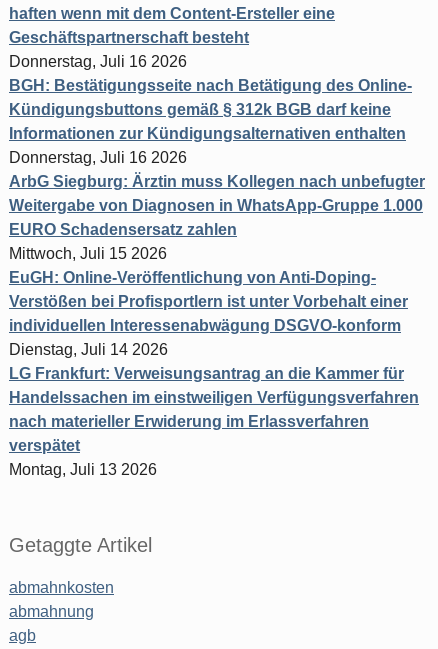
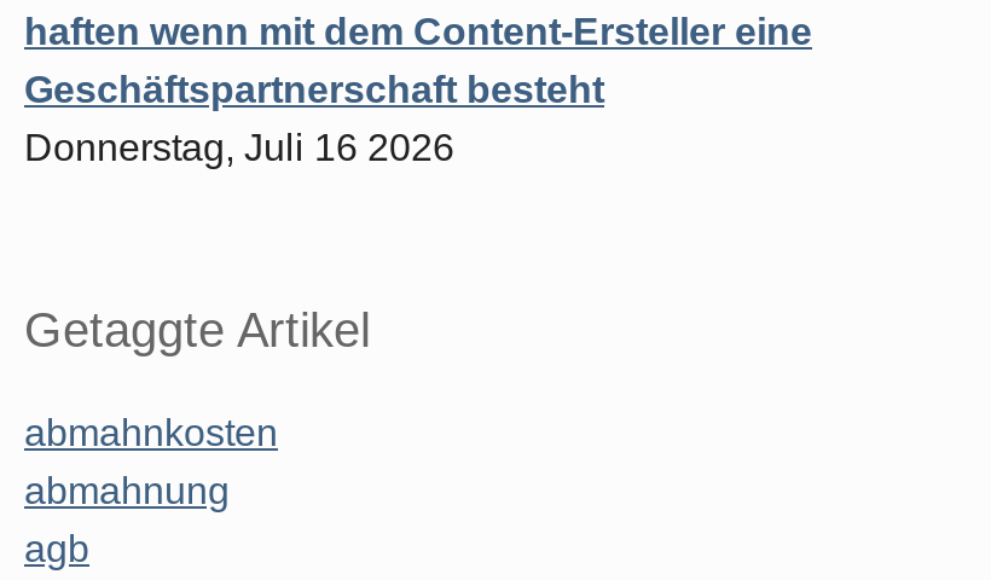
[9,77,425,478] BGH: Bestätigungsseite nach Betätigung des Online- | Kündigungsbuttons gemäß § 312k BGB darf keine | Informationen zur Kündigungsalternativen enthalten | Donnerstag, Juli 16 2026 | ArbG Siegburg: Ärztin muss Kollegen nach unbefugter | Weitergabe von Diagnosen in WhatsApp-Gruppe 1.000 | EURO Schadensersatz zahlen | Mittwoch, Juli 15 2026 | EuGH: Online-Veröffentlichung von Anti-Doping- | Verstößen bei Profisportlern ist unter Vorbehalt einer | individuellen Interessenabwägung DSGVO-konform | Dienstag, Juli 14 2026 | LG Frankfurt: Verweisungsantrag an die Kammer für | Handelssachen im einstweiligen Verfügungsverfahren | nach materieller Erwiderung im Erlassverfahren | verspätet | Montag, Juli 13 2026 -> none

